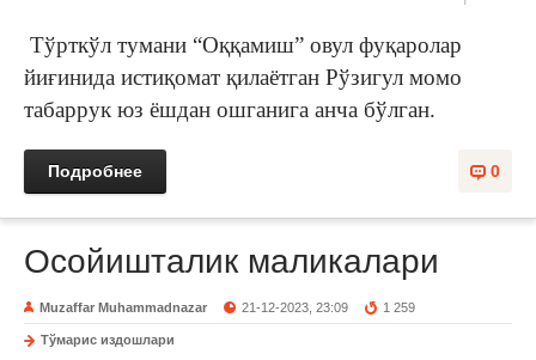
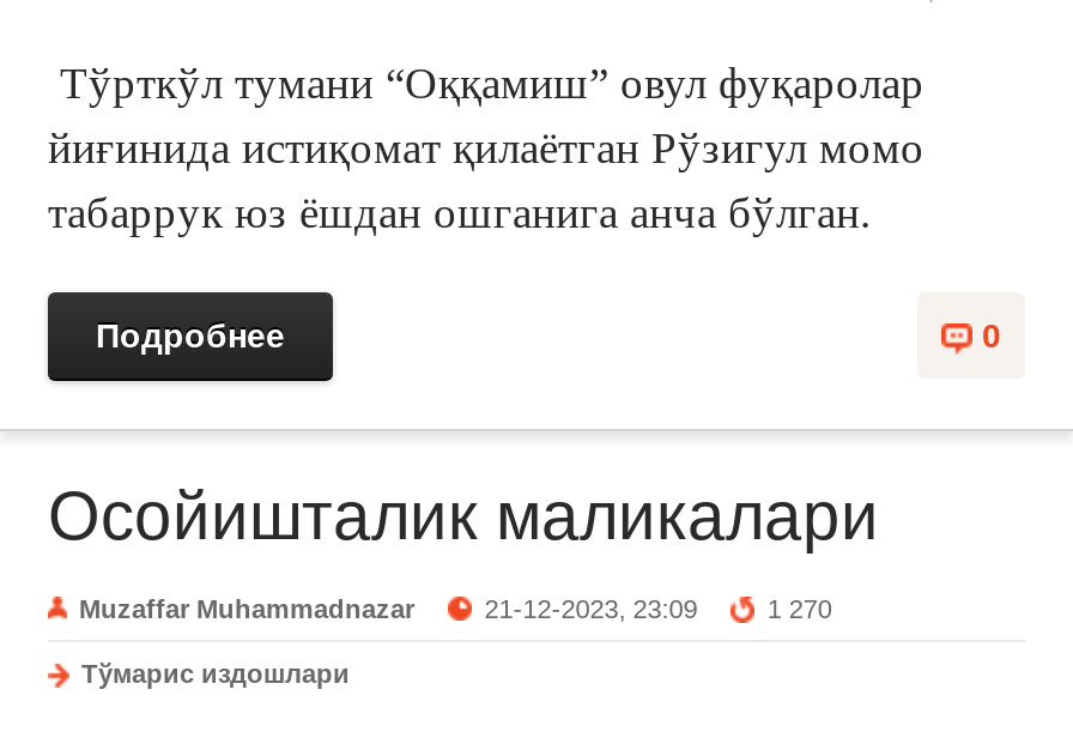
[383,300,416,315] 1 259 -> [767,594,832,623] 1 270

